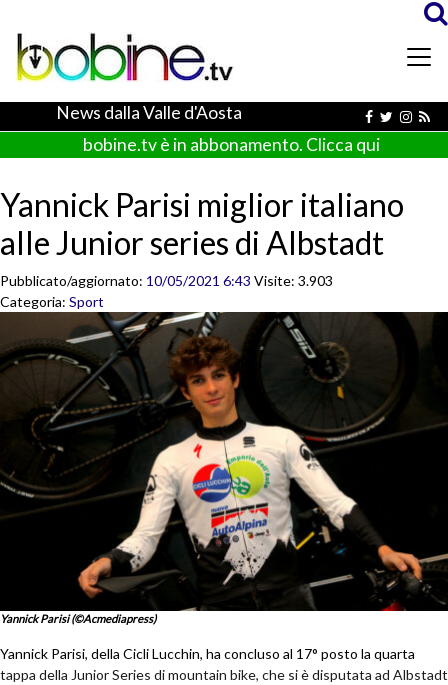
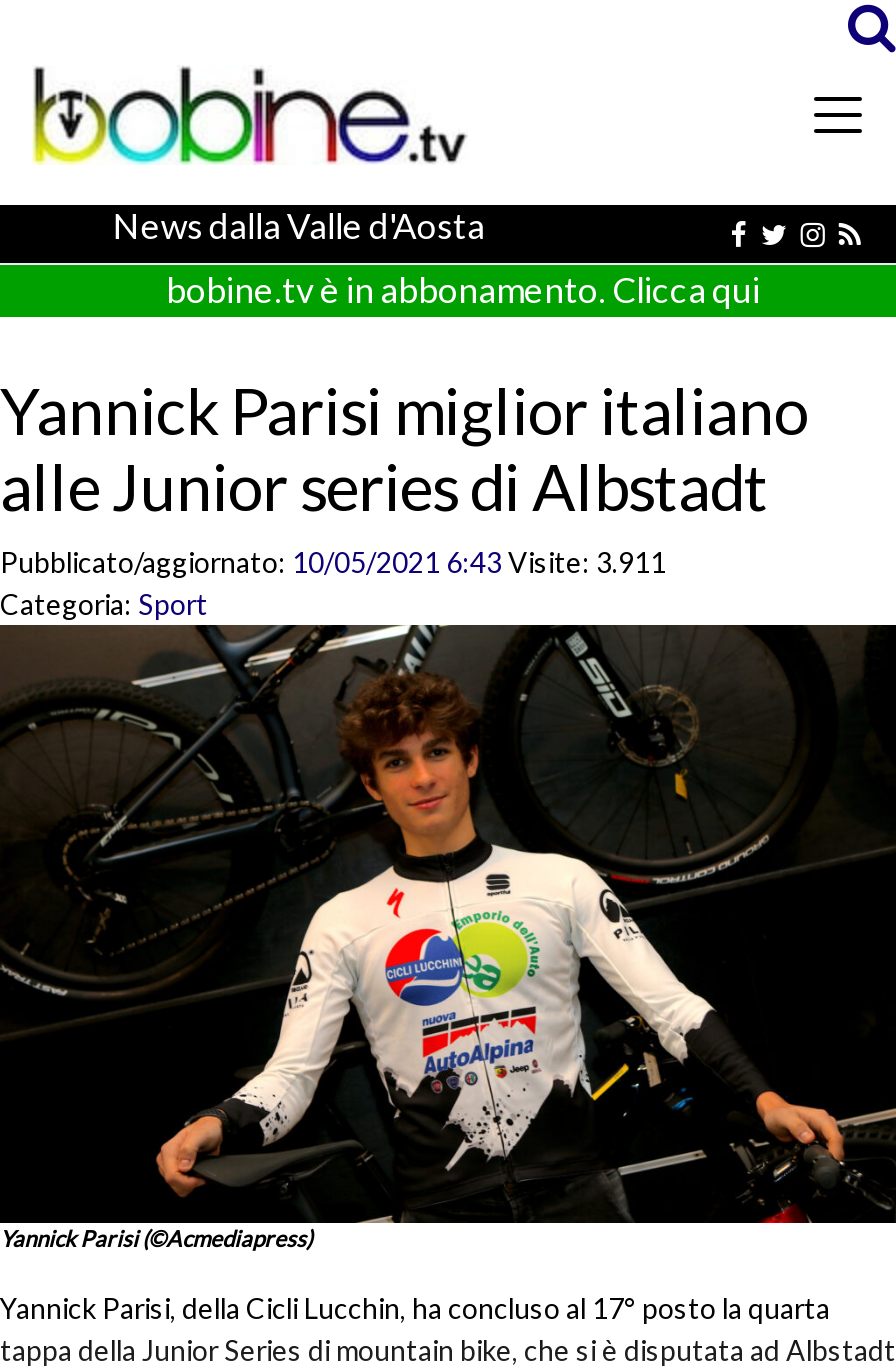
[0,272,333,289] Pubblicato/aggiornato: 10/05/2021 6:43 Visite: 3.903 -> [0,545,666,579] Pubblicato/aggiornato: 10/05/2021 6:43 Visite: 3.911

